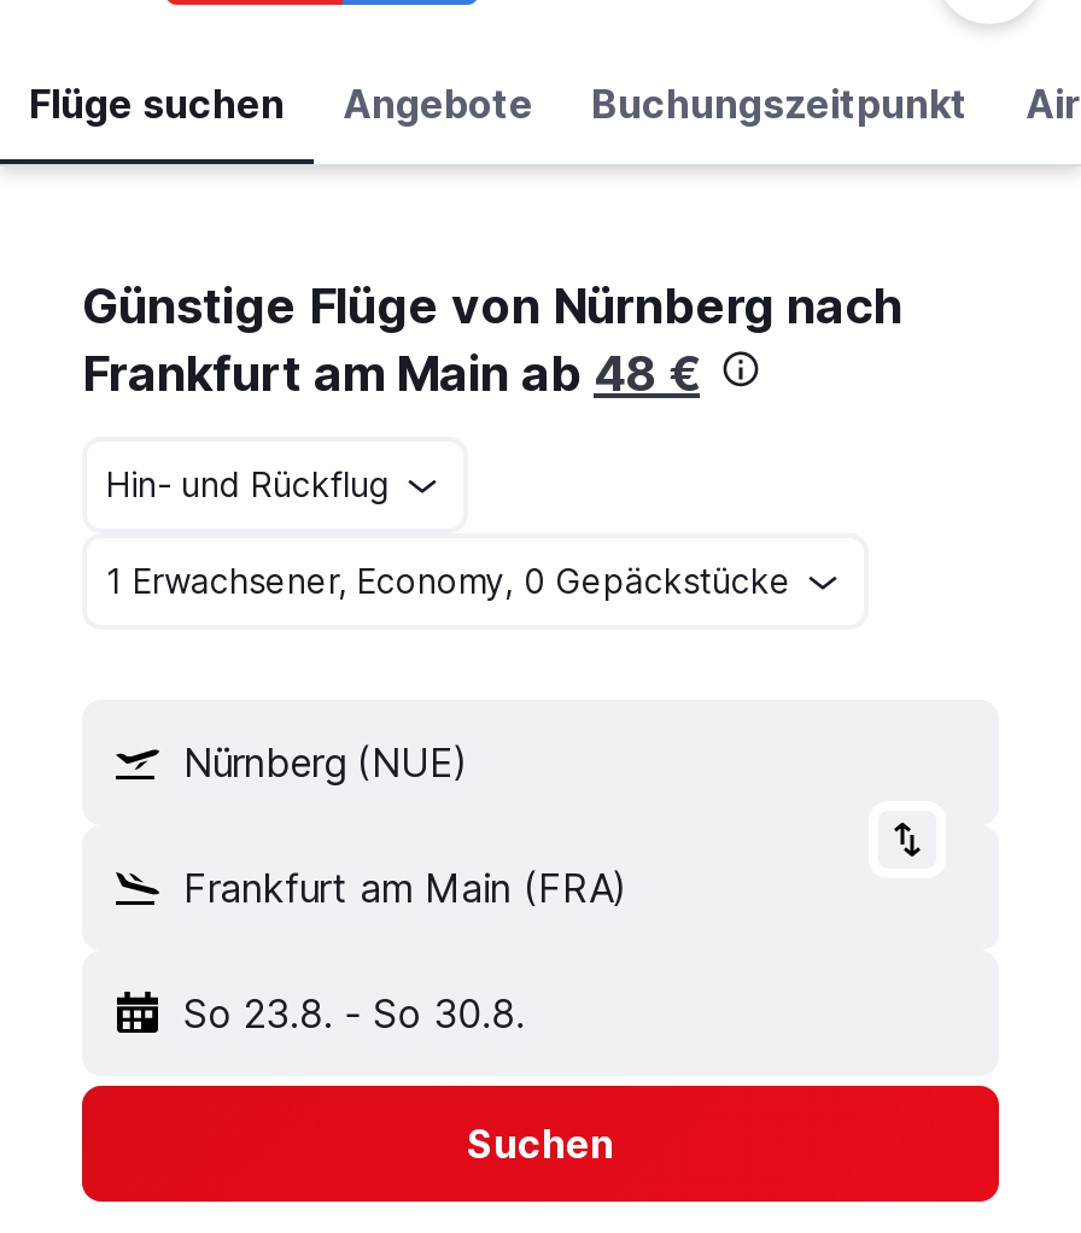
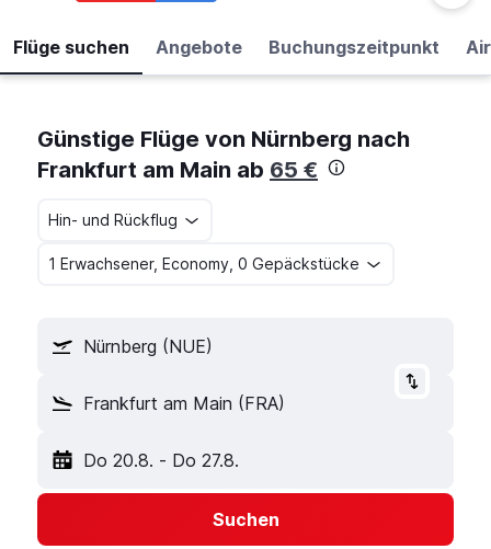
[82,345,700,403] Frankfurt am Main ab 48 € -> [37,157,318,183] Frankfurt am Main ab 65 €
[183,989,525,1038] So 23.8. - So 30.8. -> [83,449,238,471] Do 20.8. - Do 27.8.

